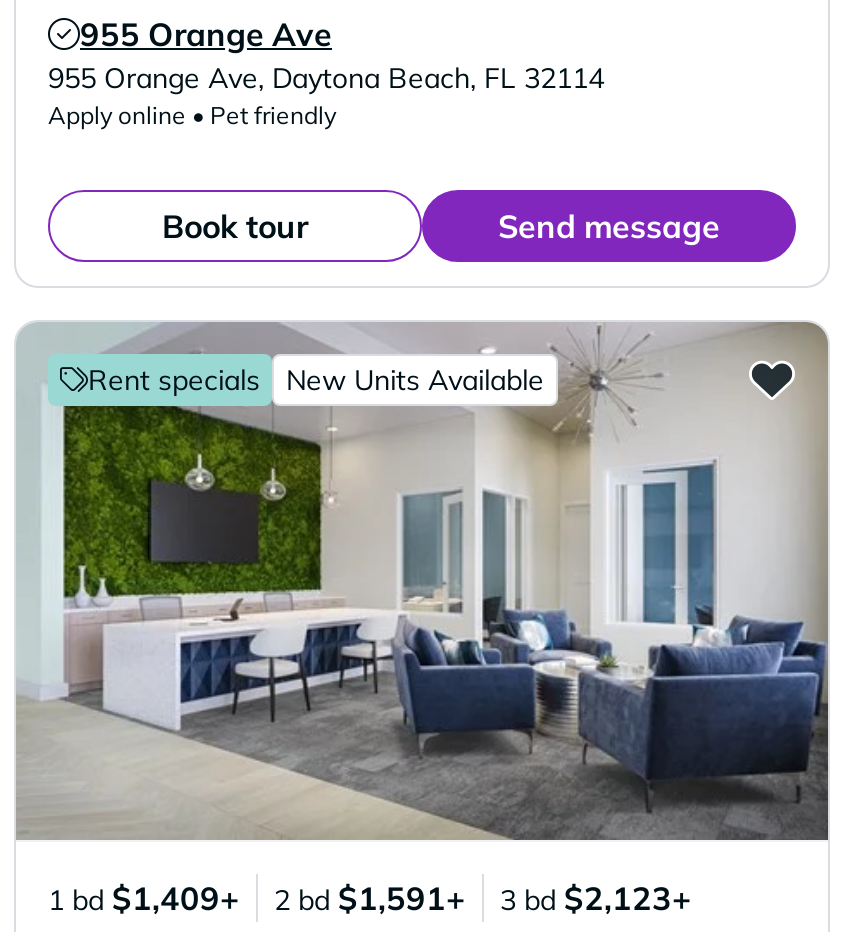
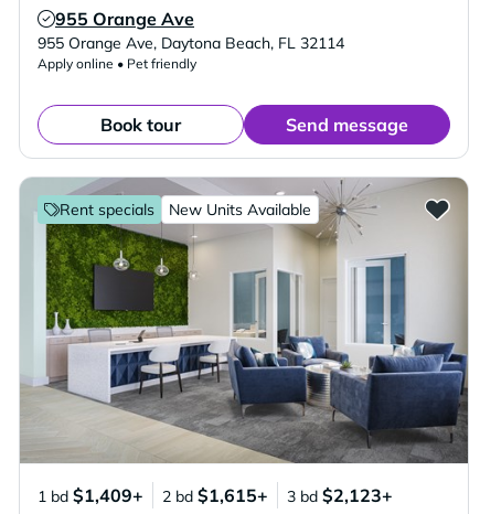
[48,878,692,918] 1 bd $1,409+ 2 bd $1,591+ 3 bd $2,123+ -> [38,484,393,506] 1 bd $1,409+ 2 bd $1,615+ 3 bd $2,123+

